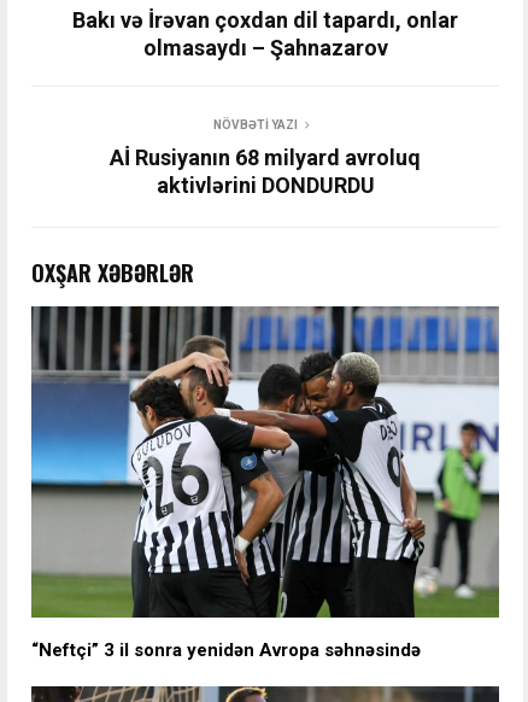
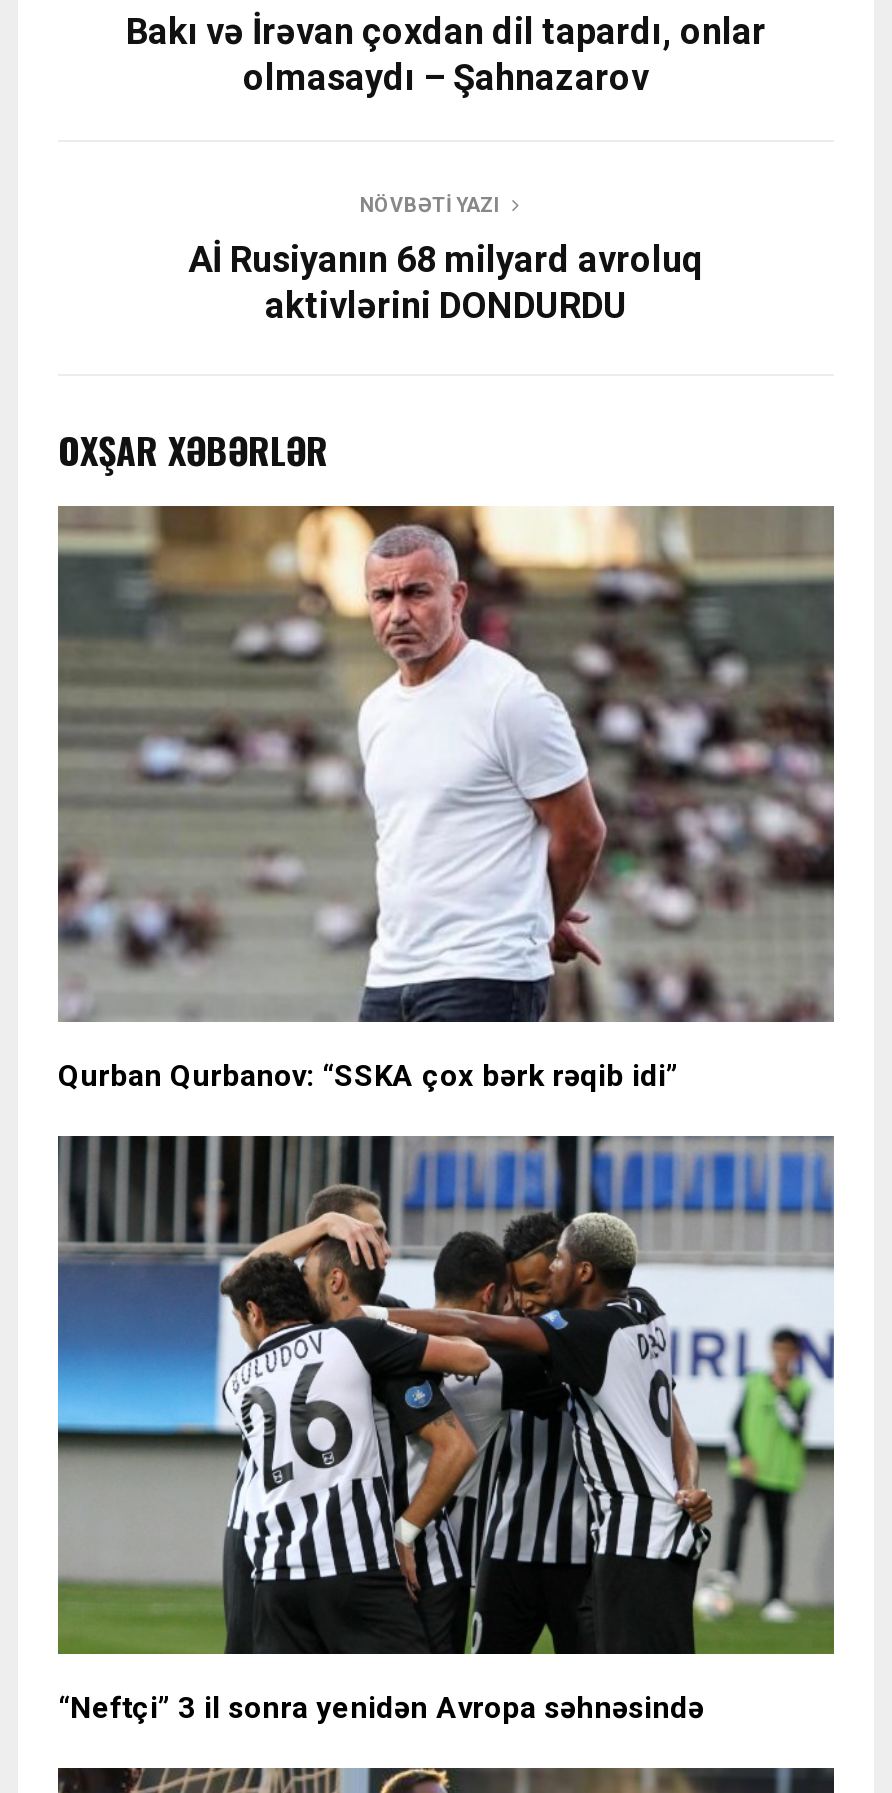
none -> [56,504,836,1095] [image] | Qurban Qurbanov: “SSKA çox bərk rəqib idi”

